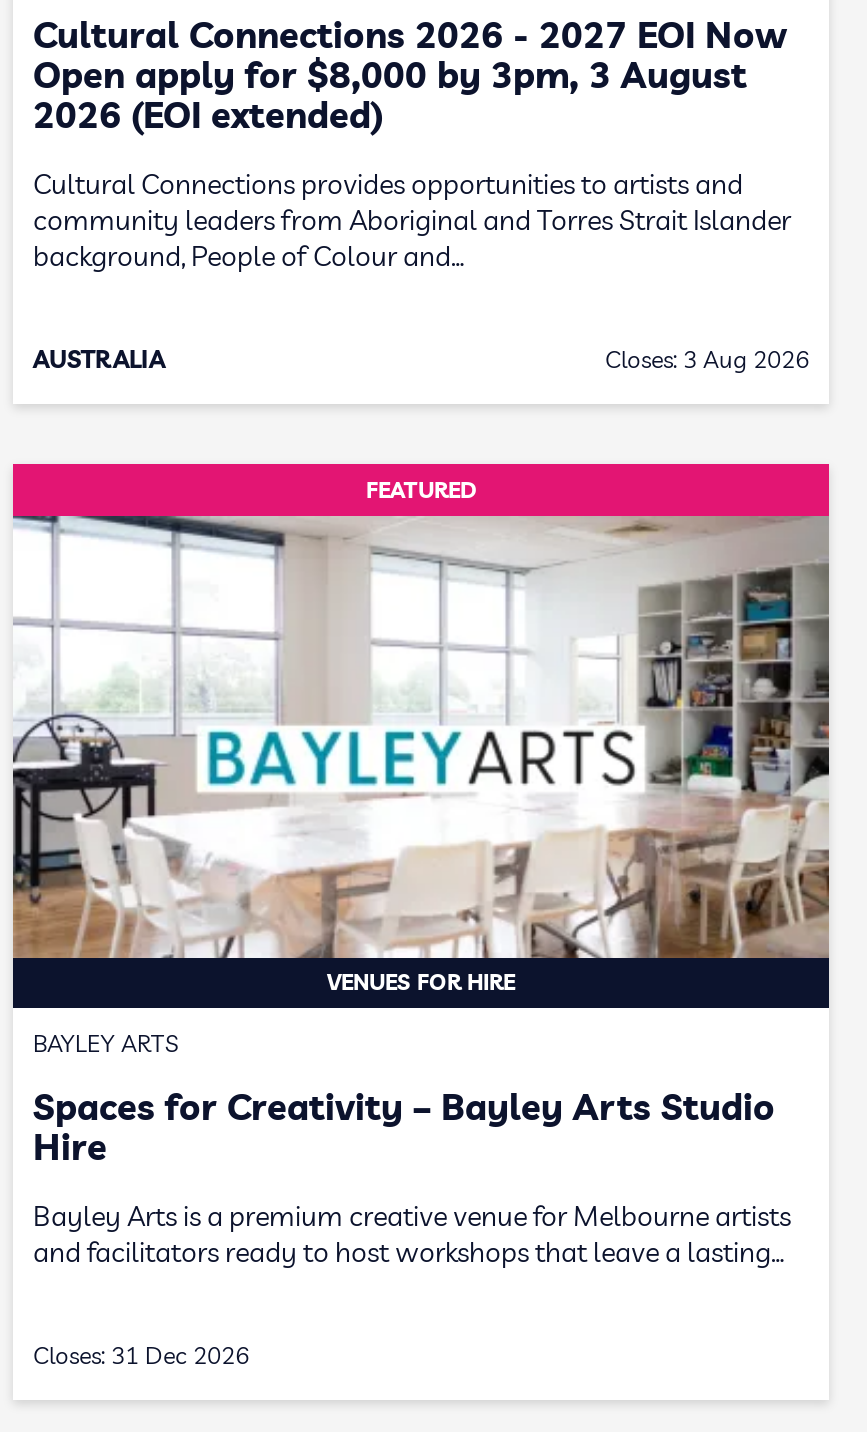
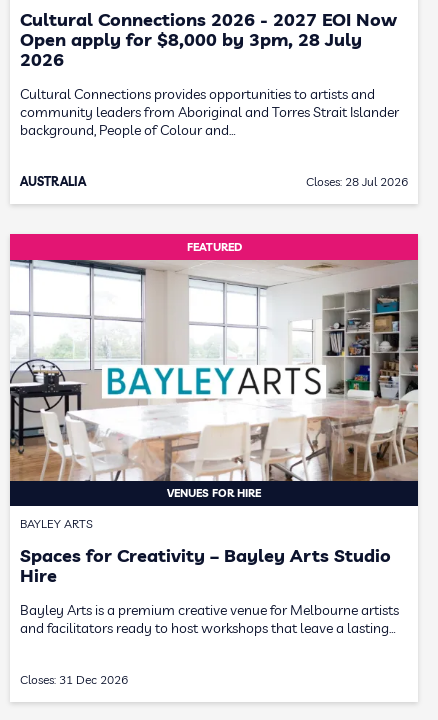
[33,51,747,137] Open apply for $8,000 by 3pm, 3 August | 2026 (EOI extended) -> [20,28,362,71] Open apply for $8,000 by 3pm, 28 July | 2026
[605,343,809,373] Closes: 3 Aug 2026 -> [306,174,408,189] Closes: 28 Jul 2026

